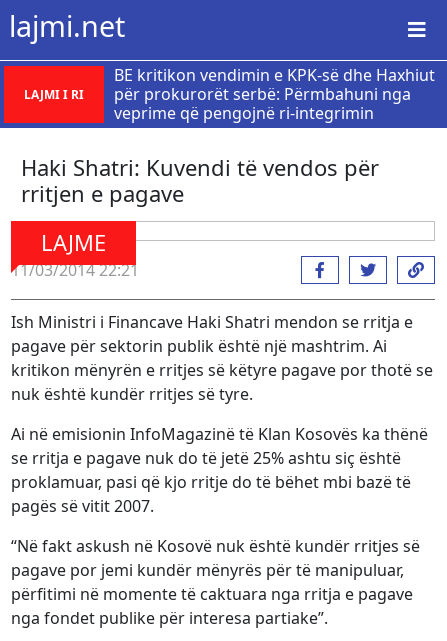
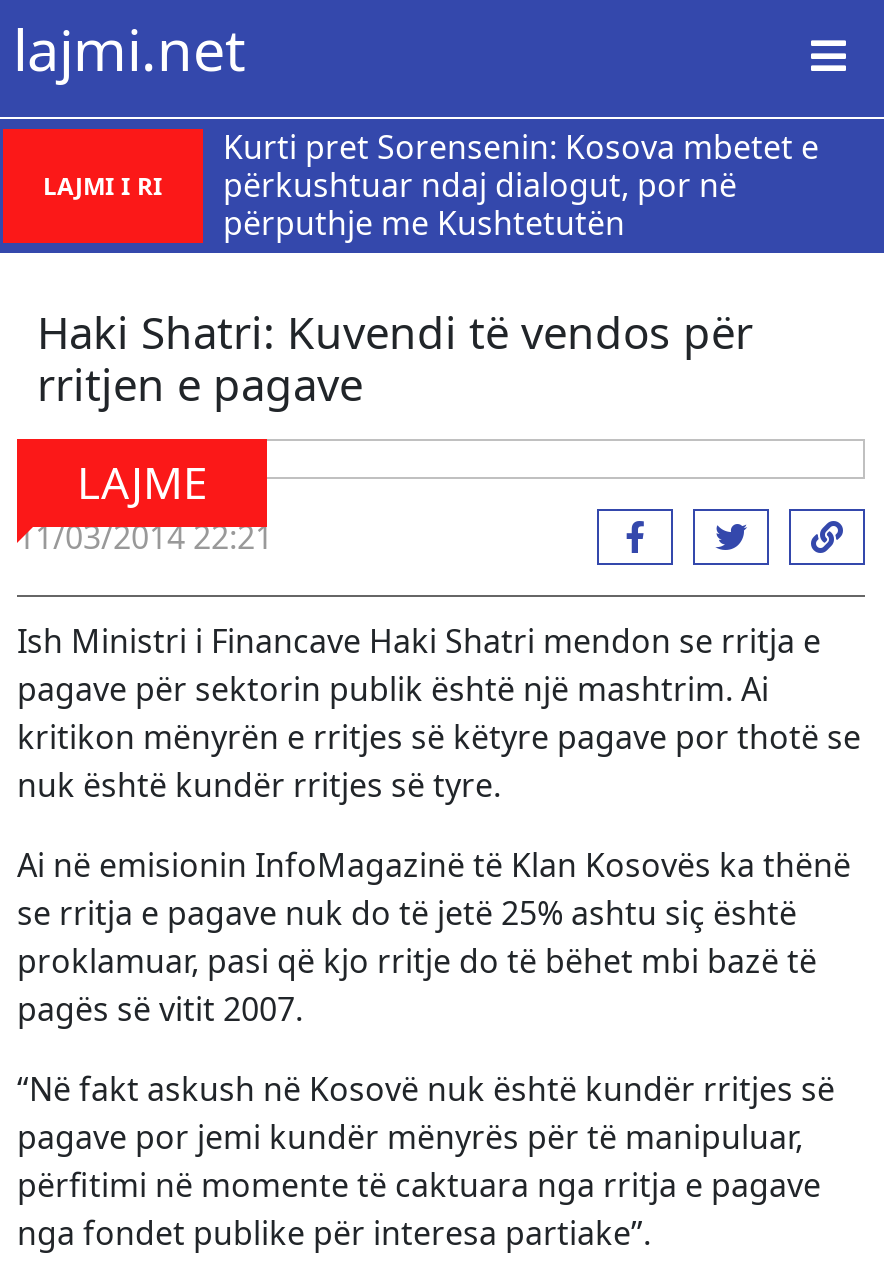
[114,64,435,124] BE kritikon vendimin e KPK-së dhe Haxhiut | për prokurorët serbë: Përmbahuni nga | veprime që pengojnë ri-integrimin -> [223,125,819,245] Kurti pret Sorensenin: Kosova mbetet e | përkushtuar ndaj dialogut, por në | përputhje me Kushtetutën

